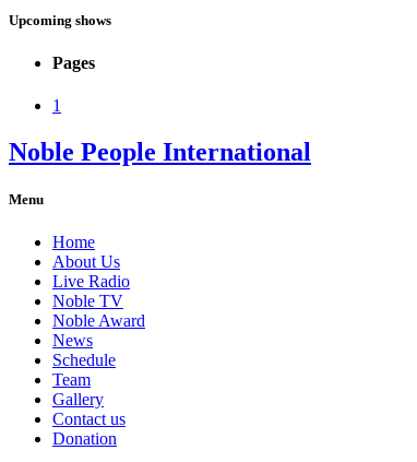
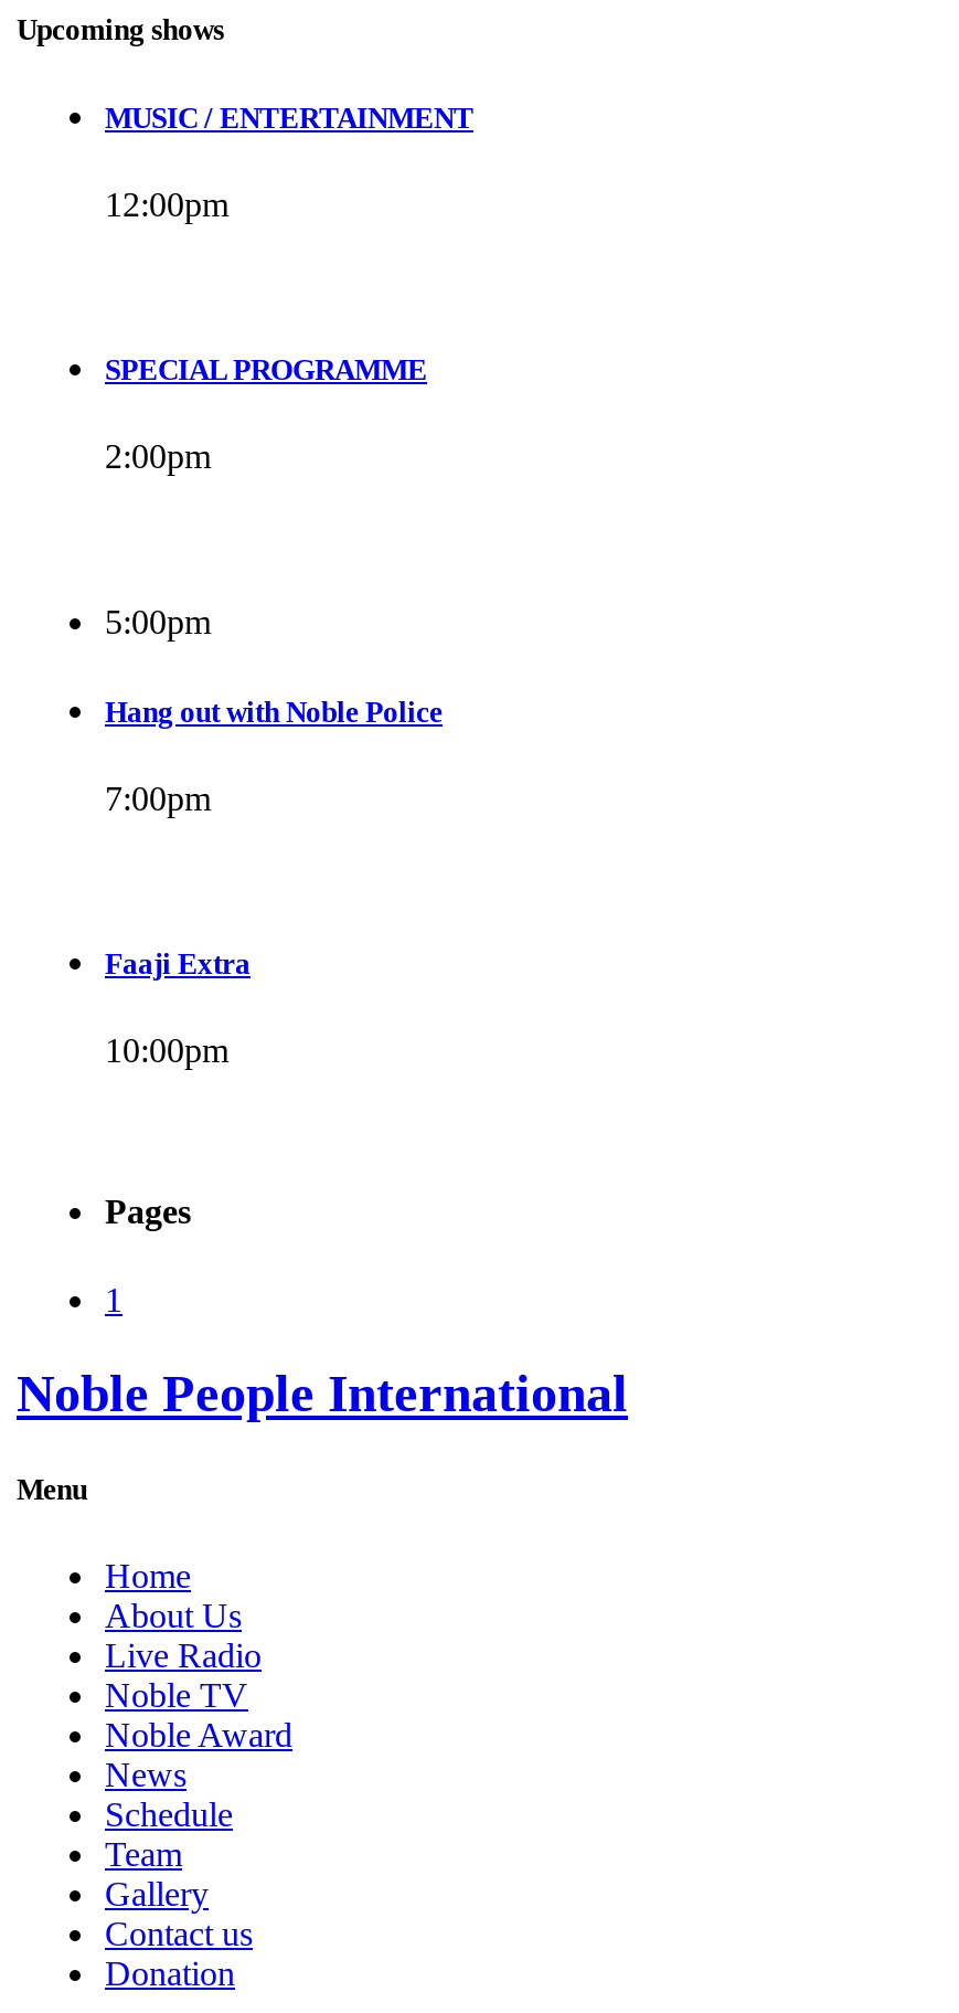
none -> [105,101,473,223] MUSIC / ENTERTAINMENT | 12:00pm
none -> [105,354,427,476] SPECIAL PROGRAMME | 2:00pm
none -> [105,602,443,817] 5:00pm | Hang out with Noble Police | 7:00pm
none -> [105,947,251,1069] Faaji Extra | 10:00pm

